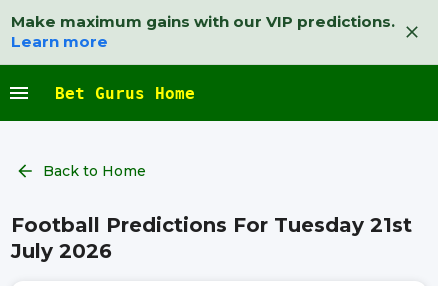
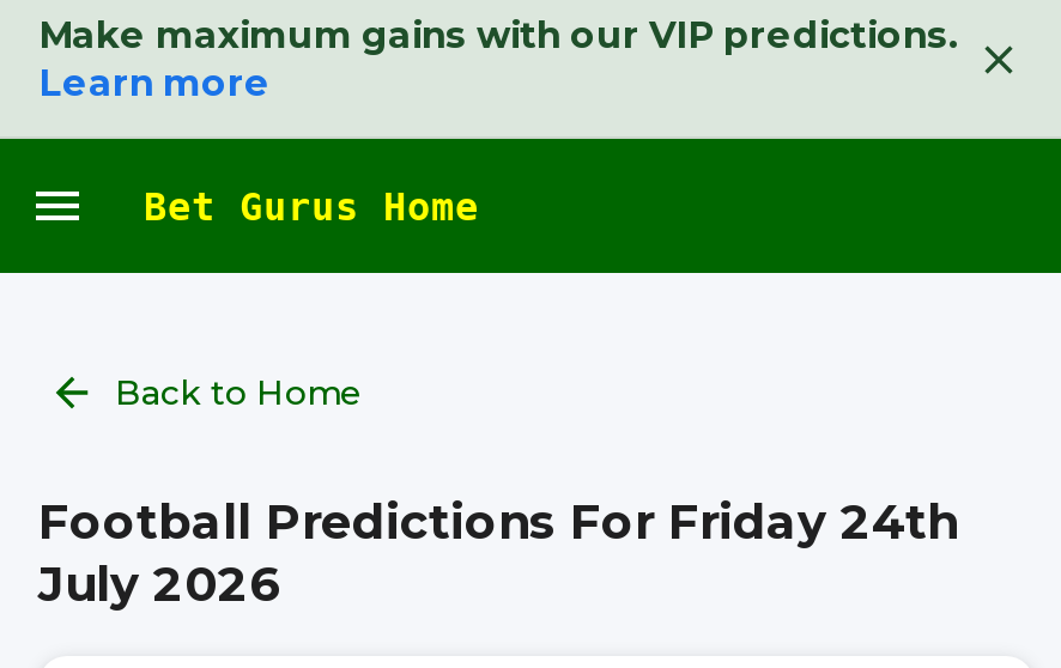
[11,213,412,237] Football Predictions For Tuesday 21st -> [38,493,958,551] Football Predictions For Friday 24th

